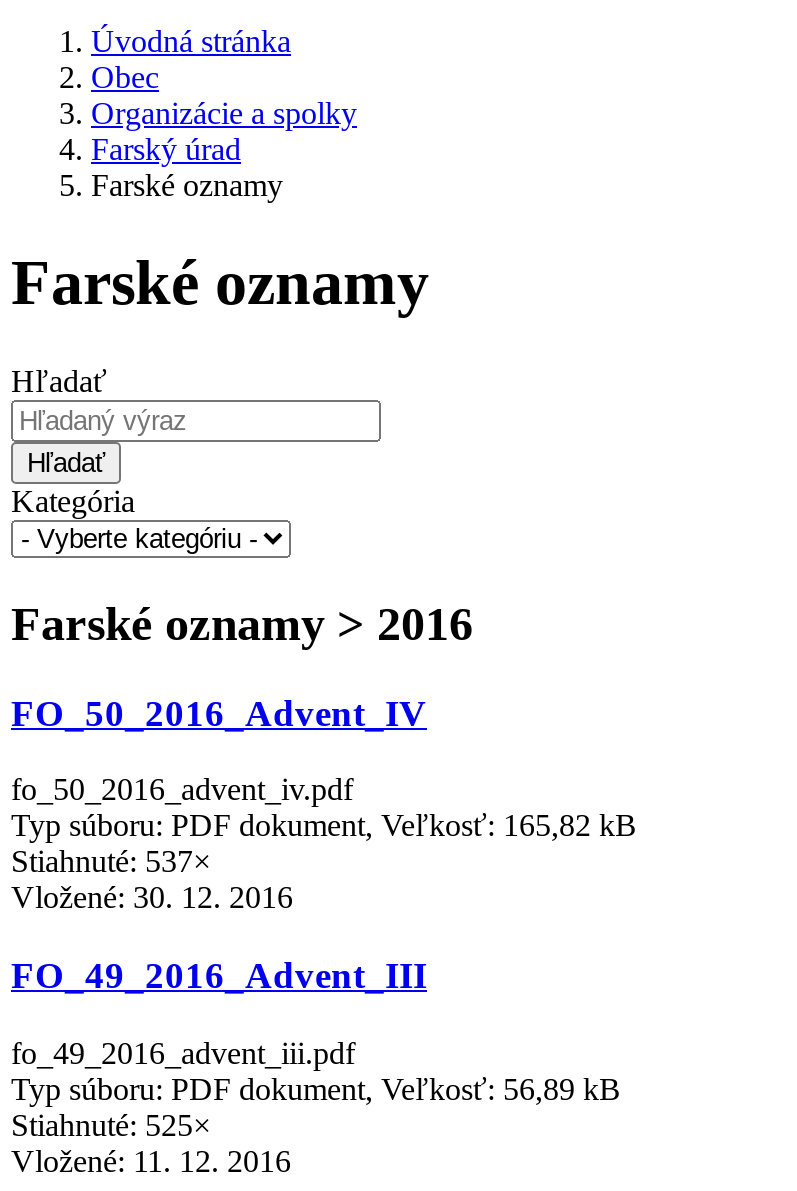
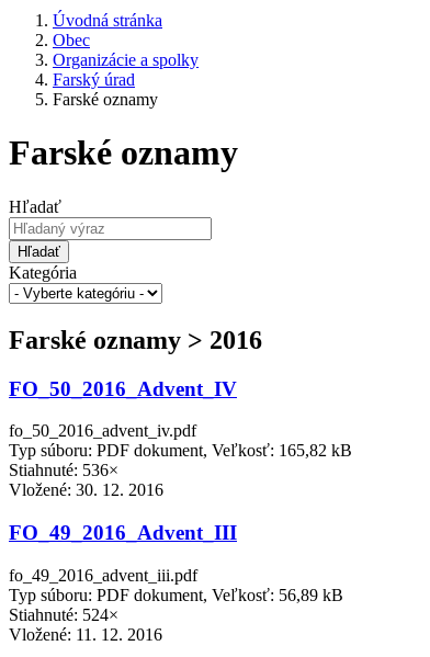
[11,845,211,879] Stiahnuté: 537× -> [9,461,118,480] Stiahnuté: 536×
[11,1108,211,1142] Stiahnuté: 525× -> [9,605,118,624] Stiahnuté: 524×

